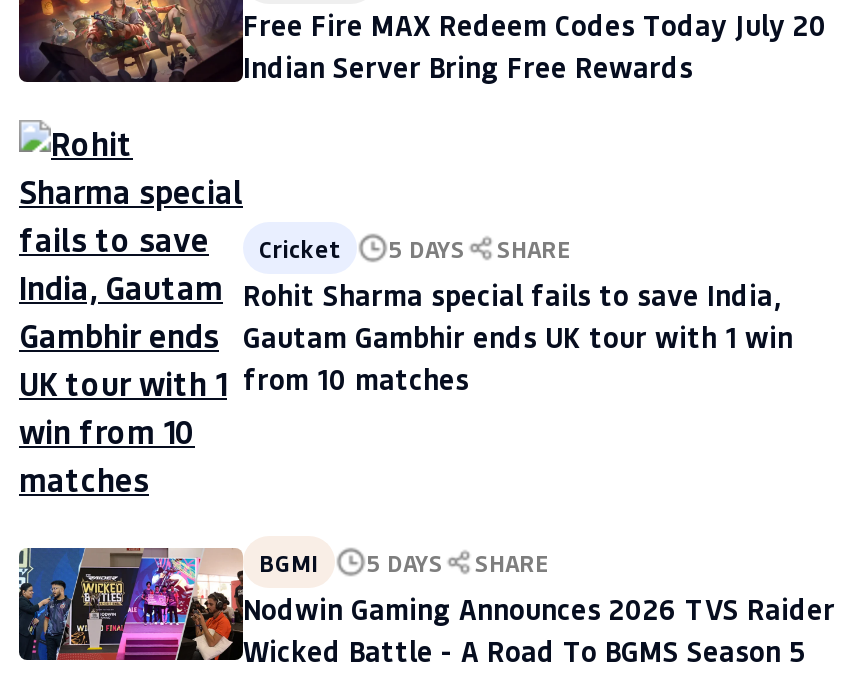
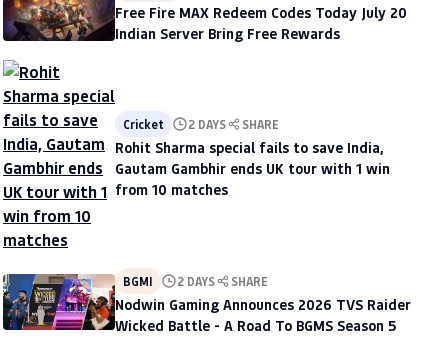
[259,233,571,265] Cricket 5 DAYS SHARE -> [123,116,279,132] Cricket 2 DAYS SHARE
[259,546,549,578] BGMI 5 DAYS SHARE -> [123,273,268,289] BGMI 2 DAYS SHARE

